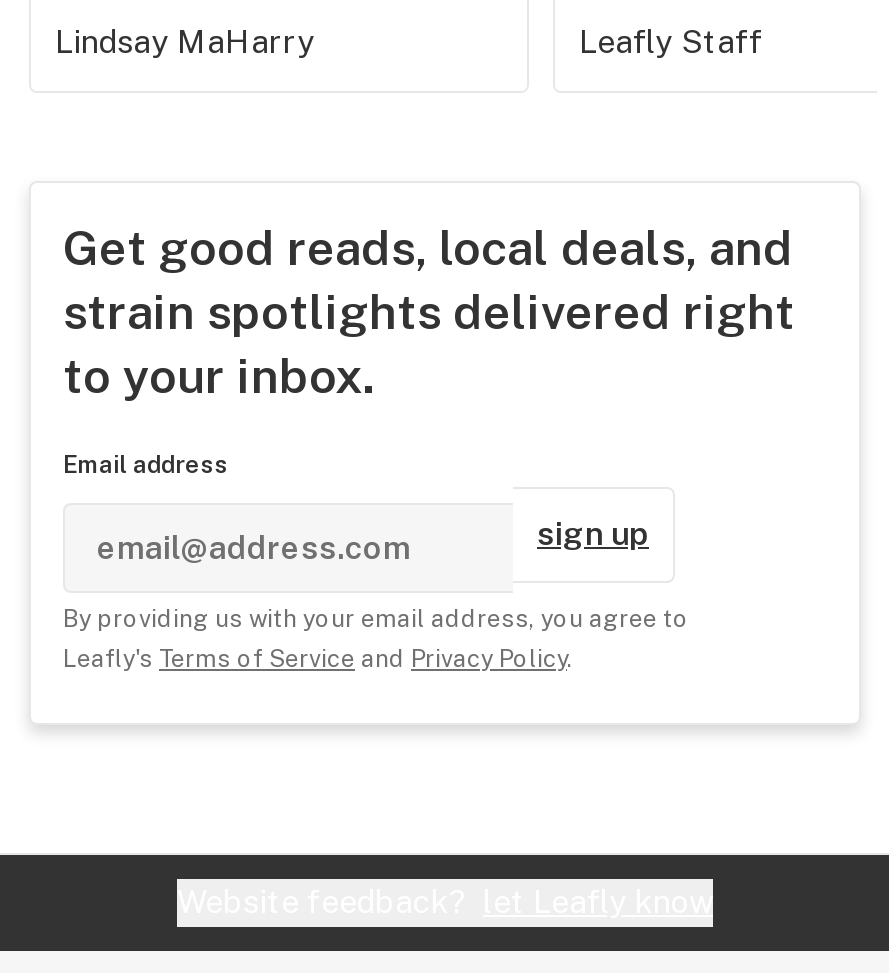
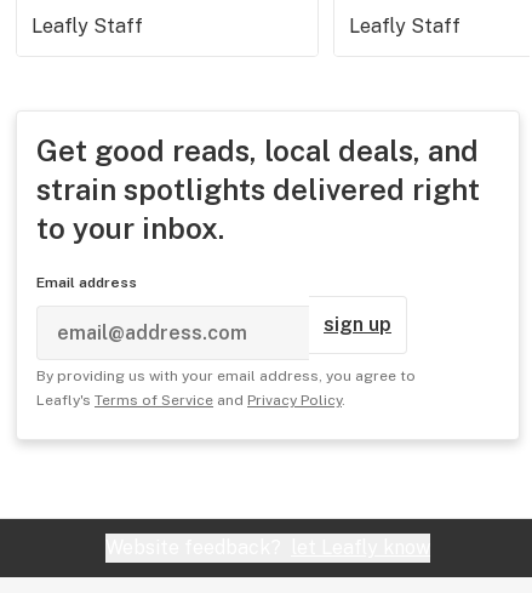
[55,23,315,61] Lindsay MaHarry -> [32,14,143,37] Leafly Staff

